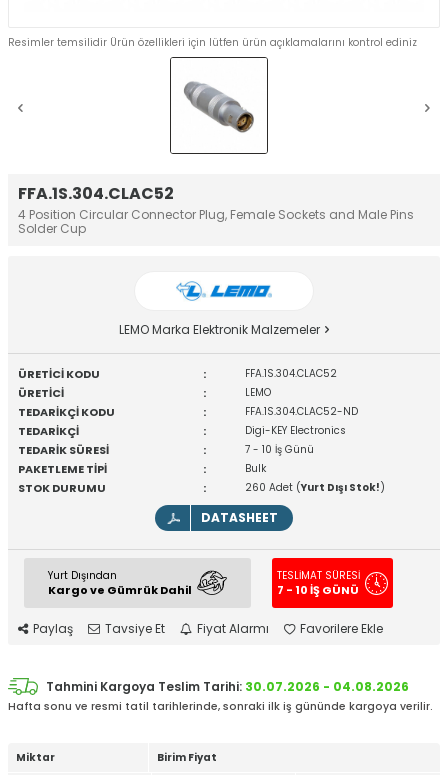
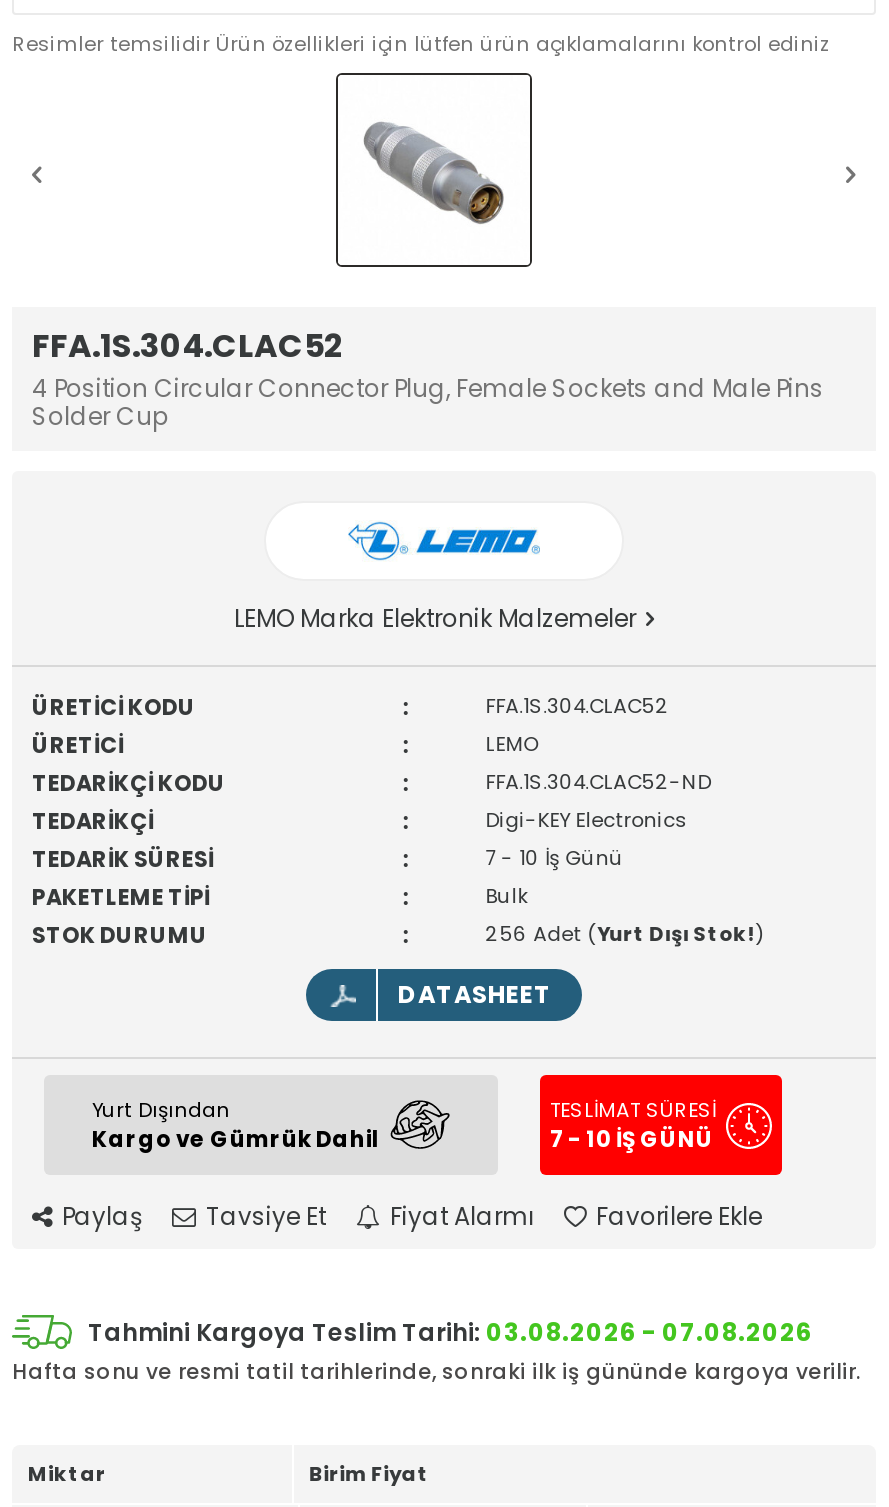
[245,480,385,495] 260 Adet (Yurt Dışı Stok!) -> [485,920,765,950] 256 Adet (Yurt Dışı Stok!)
[46,678,409,695] Tahmini Kargoya Teslim Tarihi: 30.07.2026 - 04.08.2026 -> [88,1316,812,1350] Tahmini Kargoya Teslim Tarihi: 03.08.2026 - 07.08.2026

